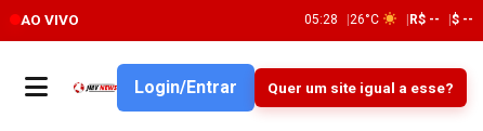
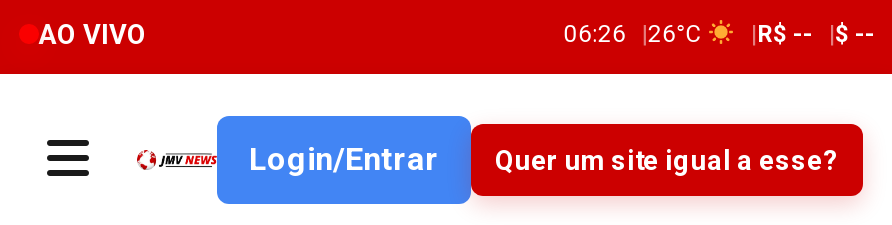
[305,12,338,27] 05:28 -> [564,20,626,48] 06:26

